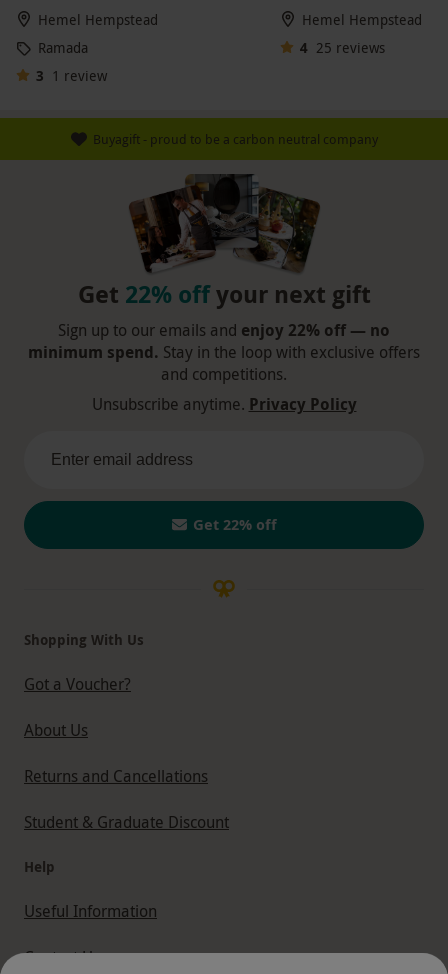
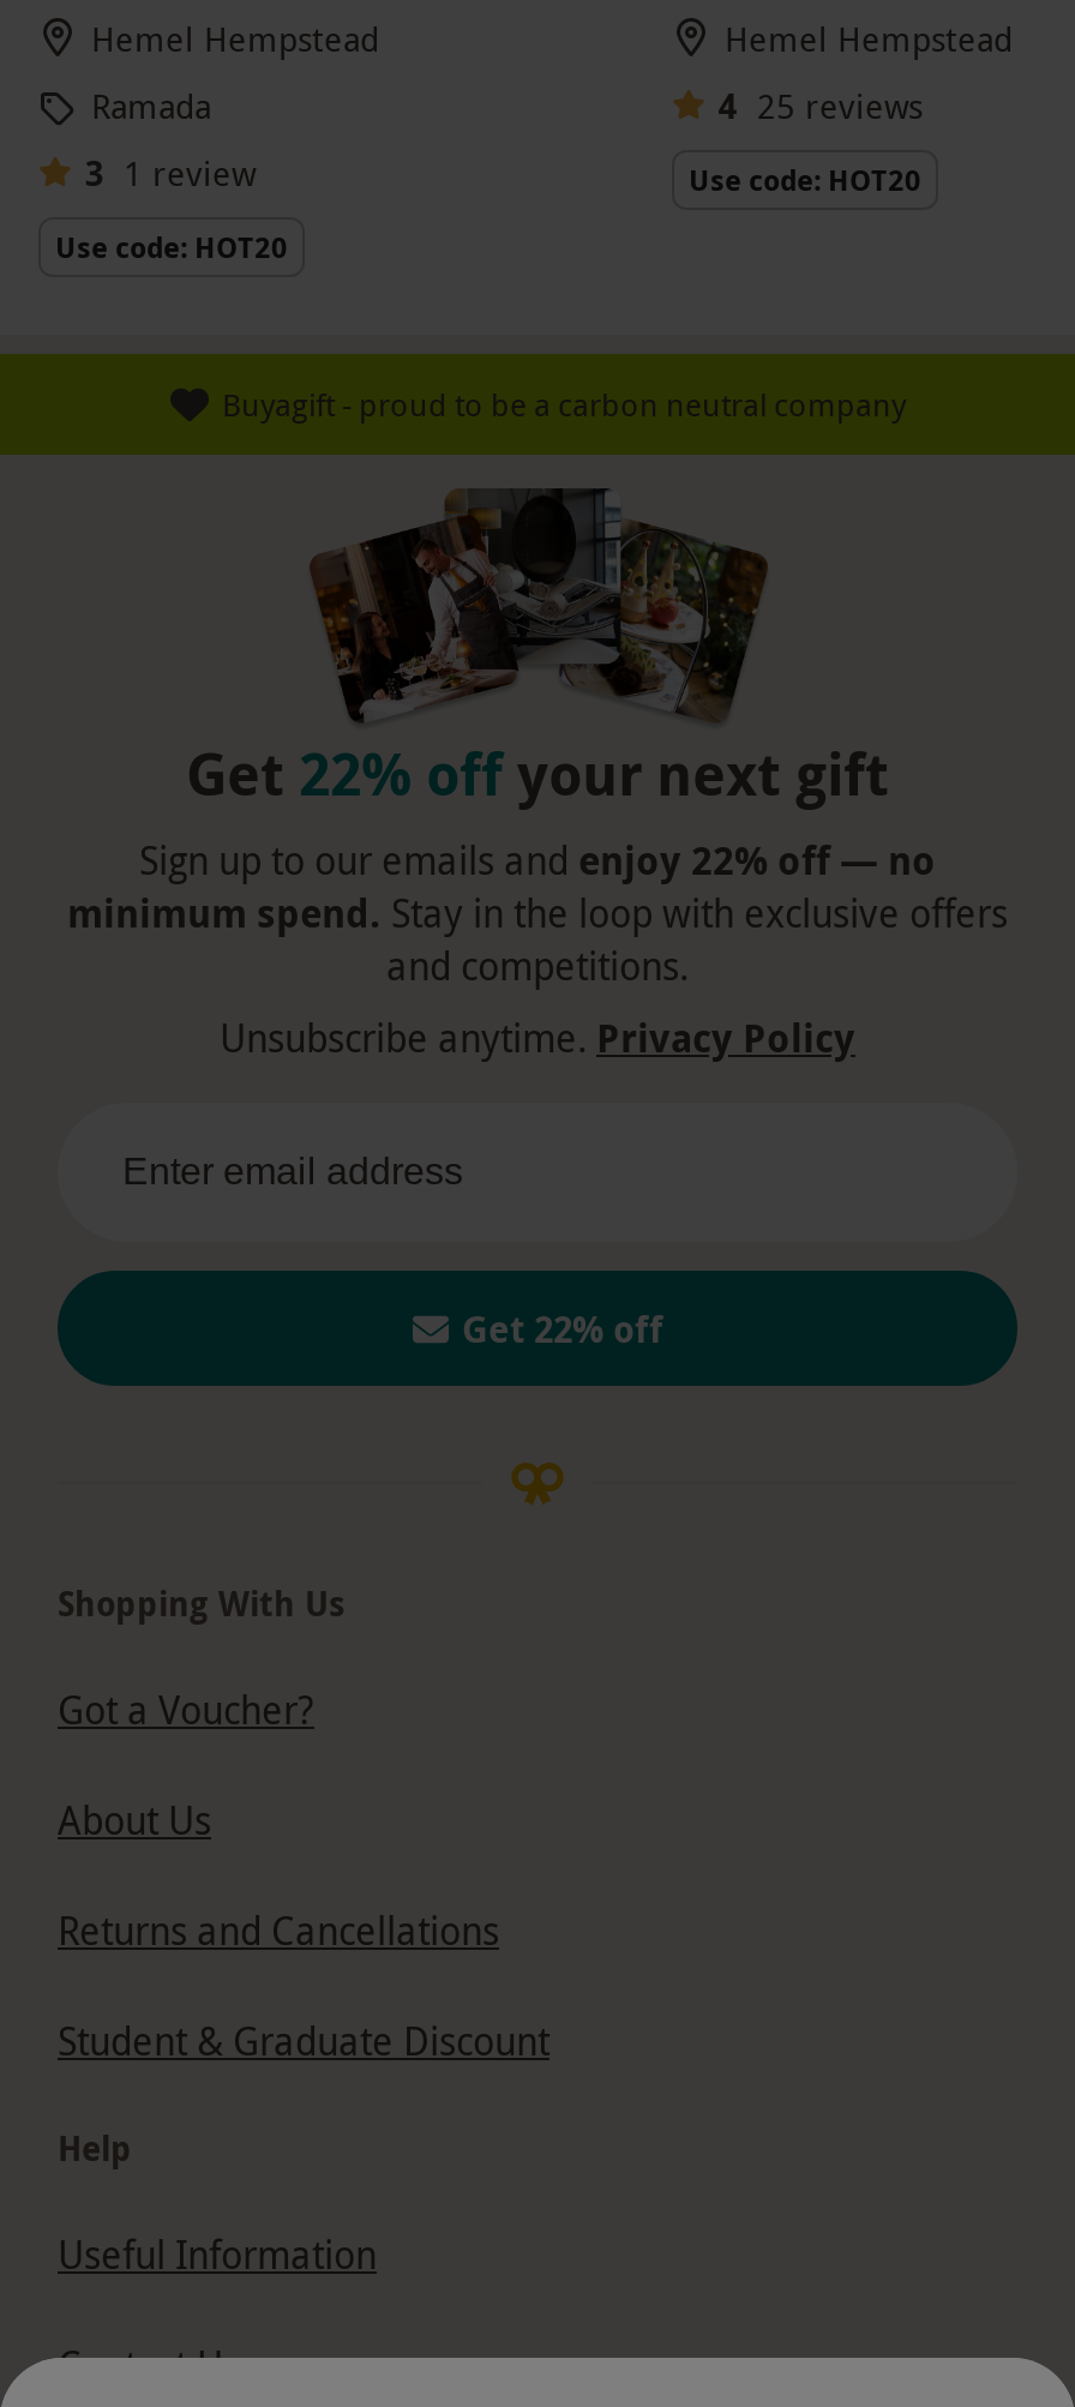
none -> [55,227,288,267] Use code: HOT20
none -> [689,159,921,200] Use code: HOT20

